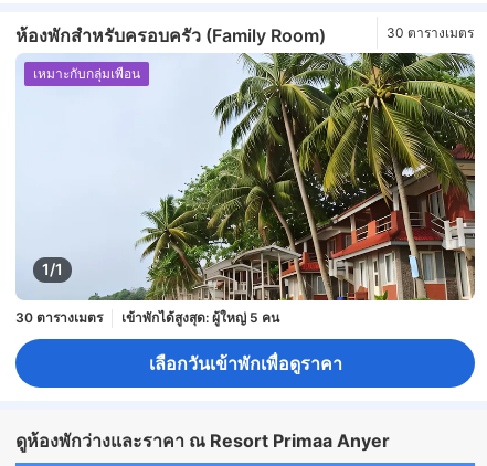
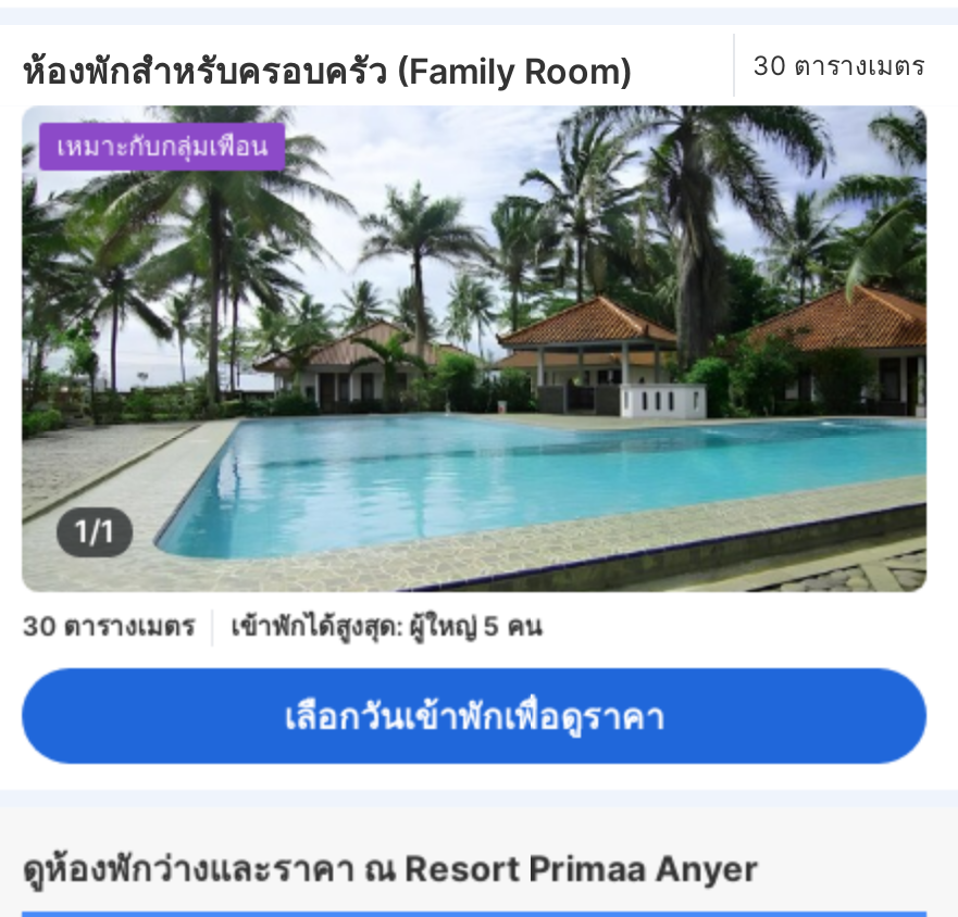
[15,52,476,301] [image] -> [20,103,929,594] [image]

